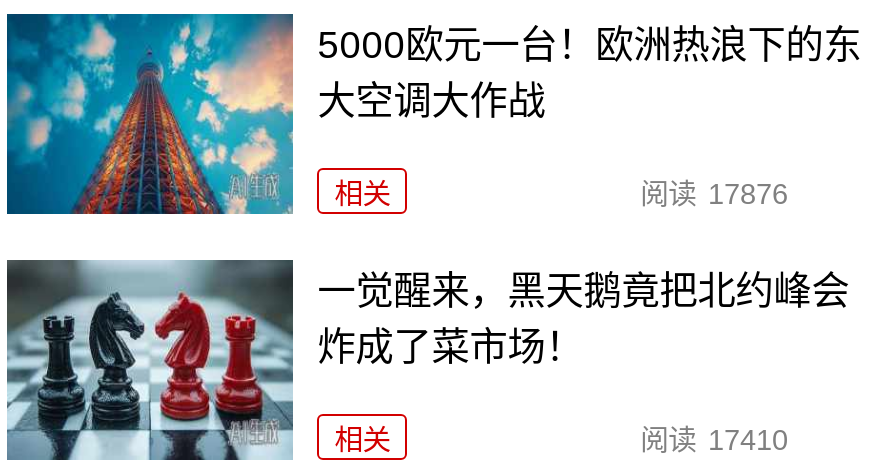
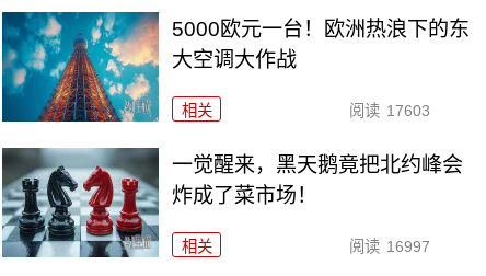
[640,177,788,209] 阅读 17876 -> [349,102,430,120] 阅读 17603
[640,425,788,457] 阅读 17410 -> [349,238,430,255] 阅读 16997

